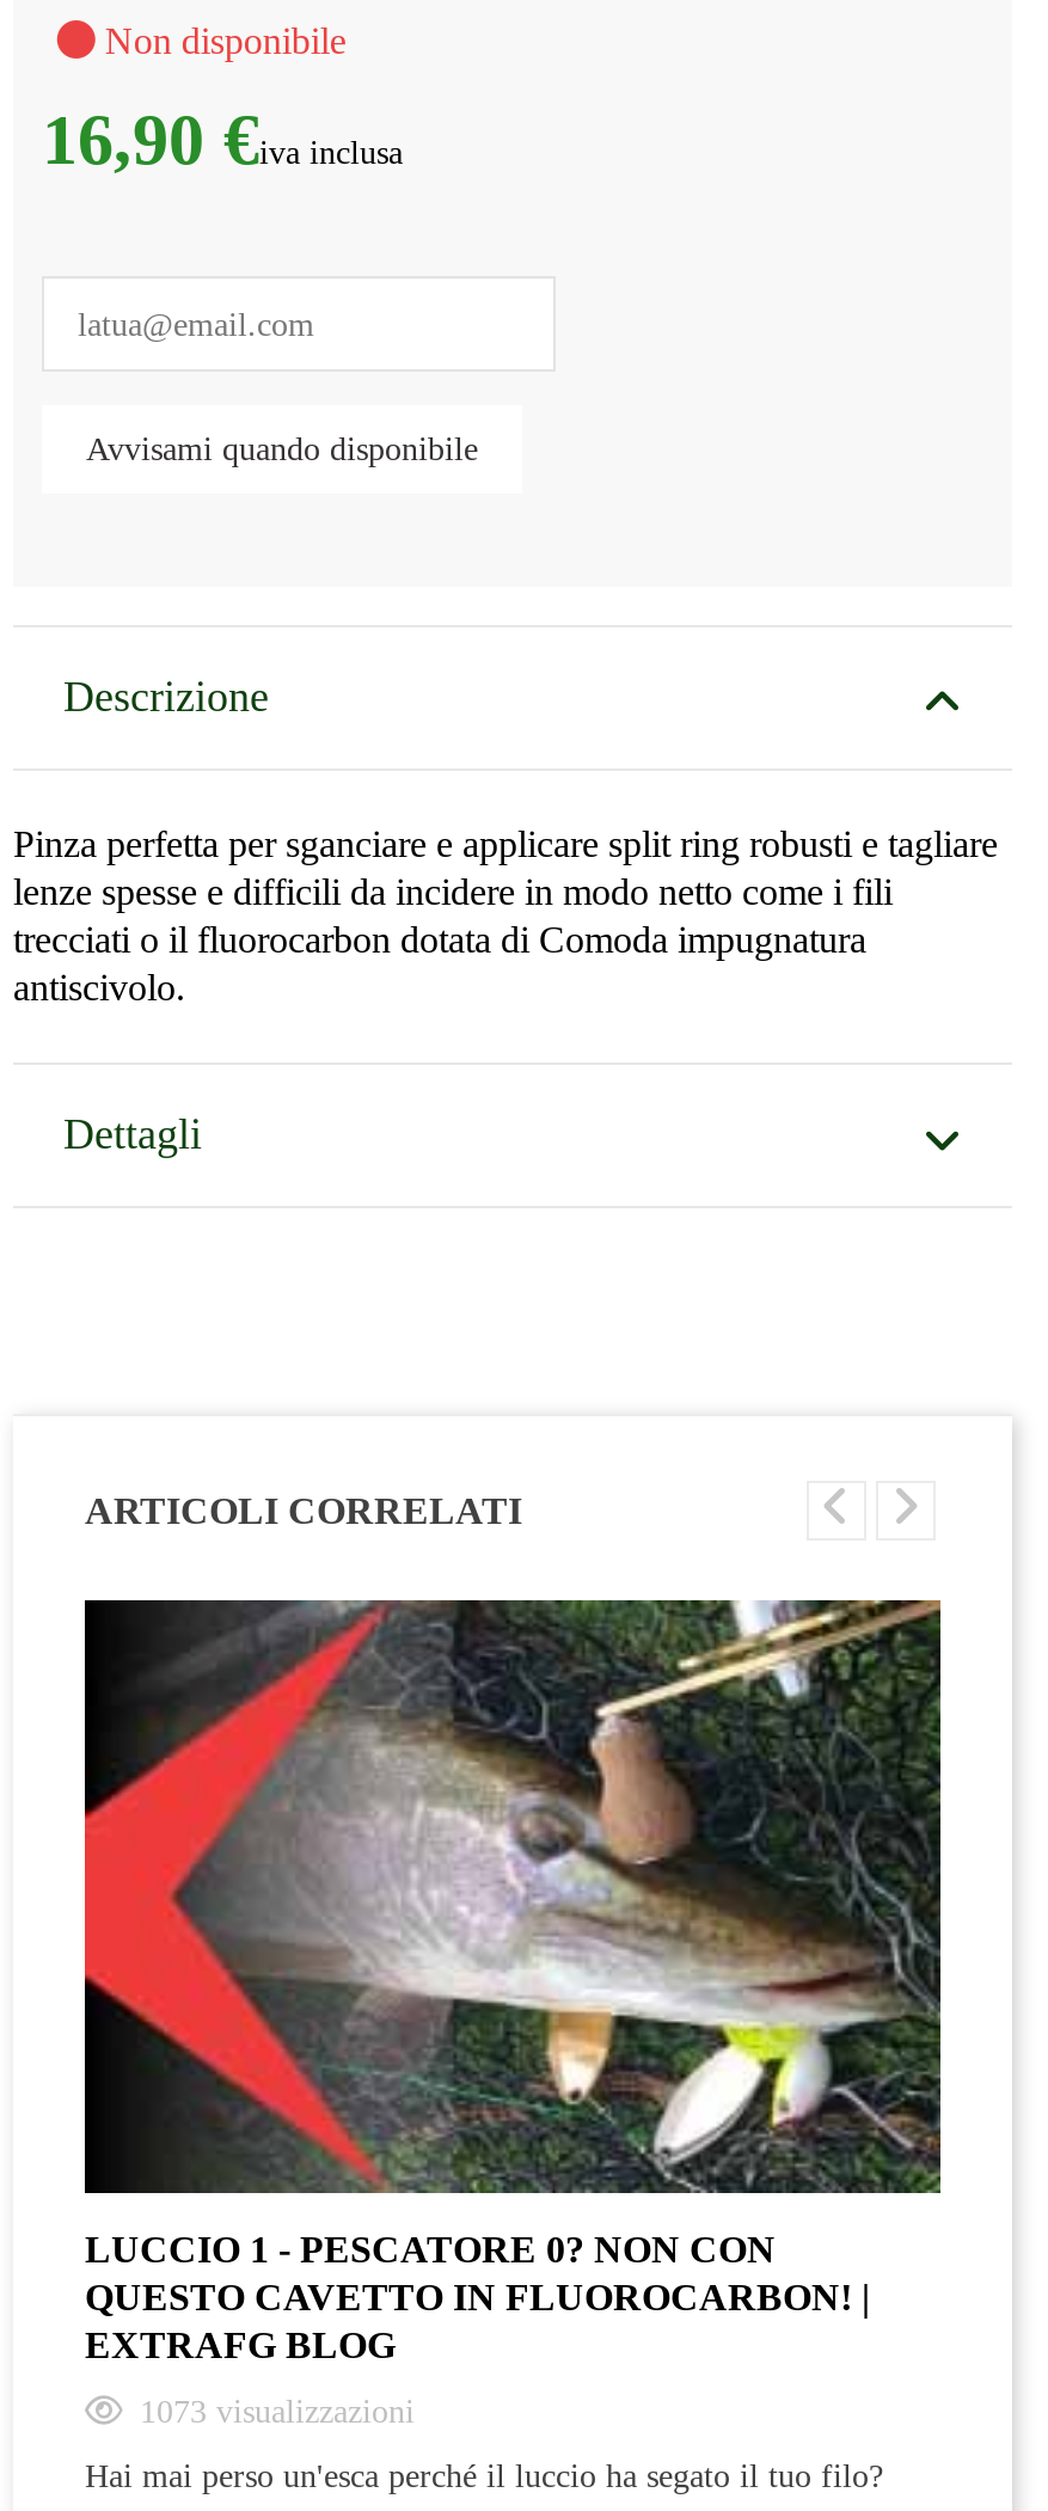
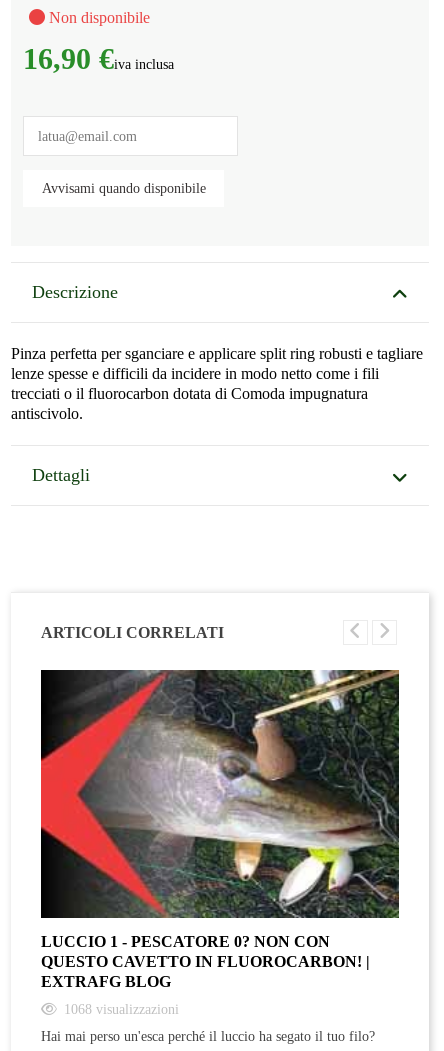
[130,2394,415,2430] 1073 visualizzazioni -> [60,1002,179,1017] 1068 visualizzazioni

